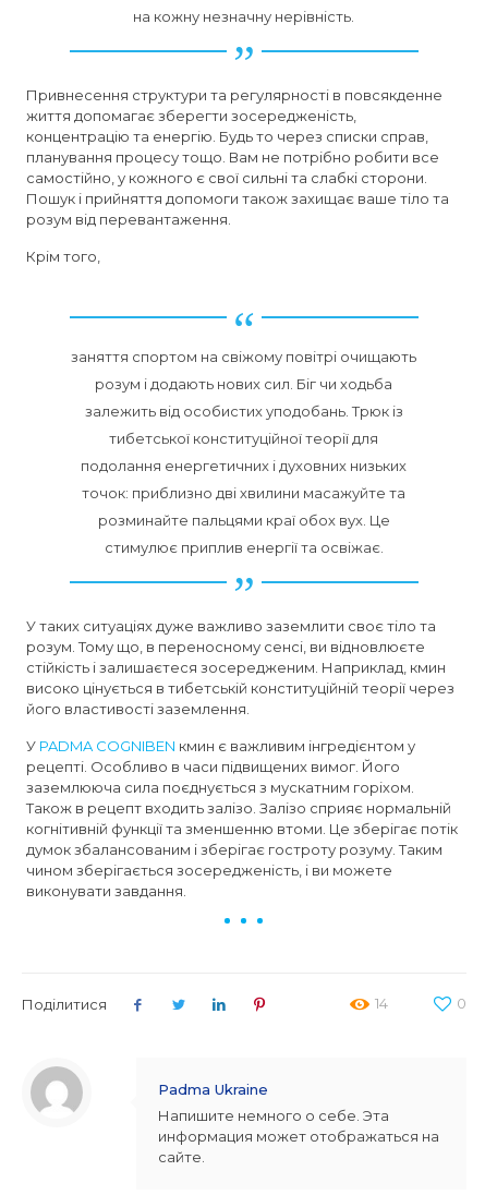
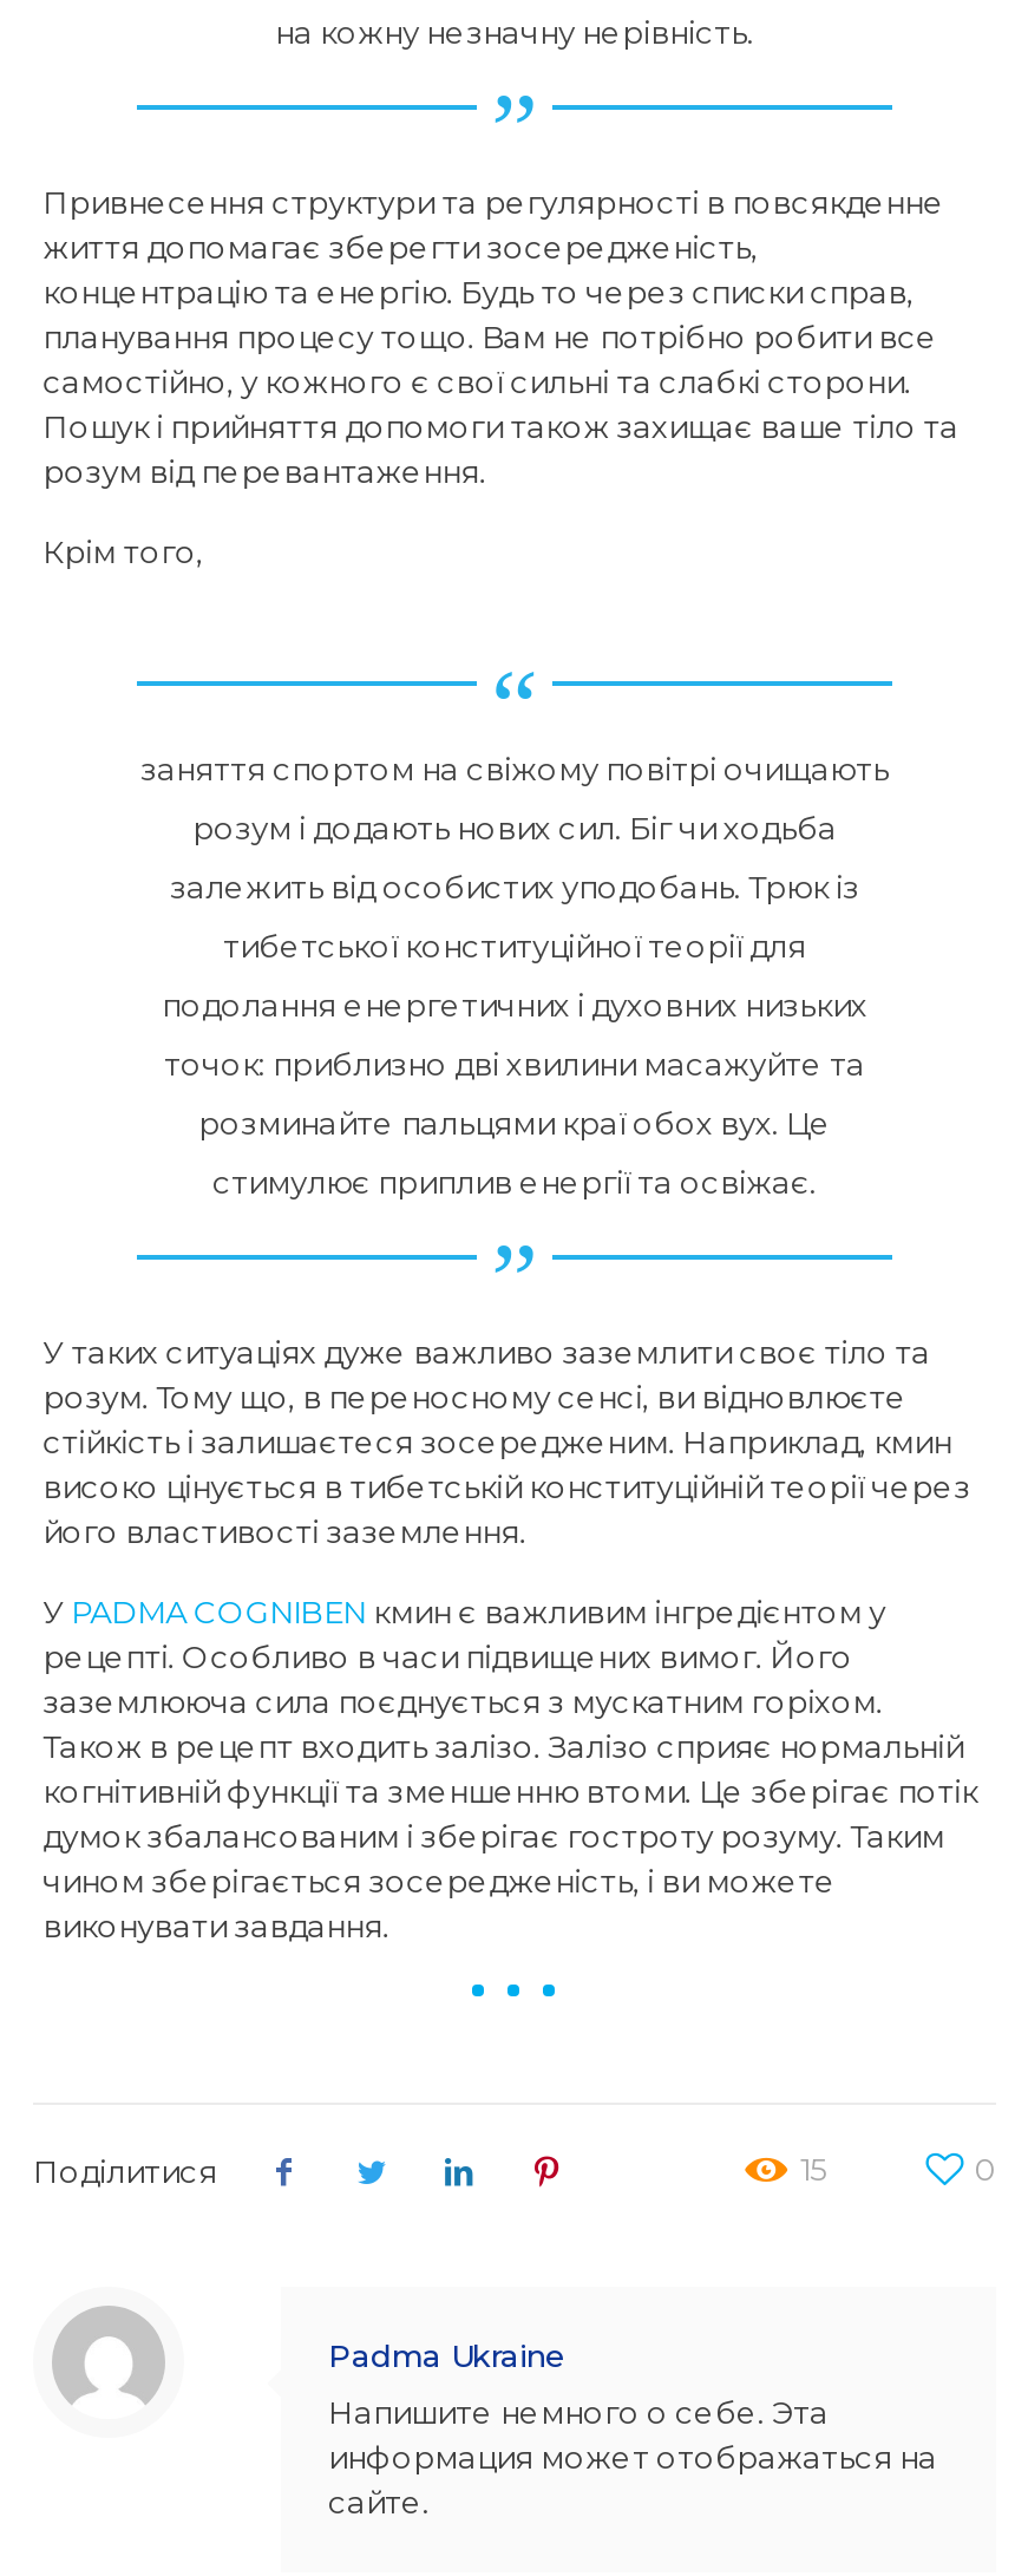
[375,994,388,1012] 14 -> [800,2150,826,2188] 15

